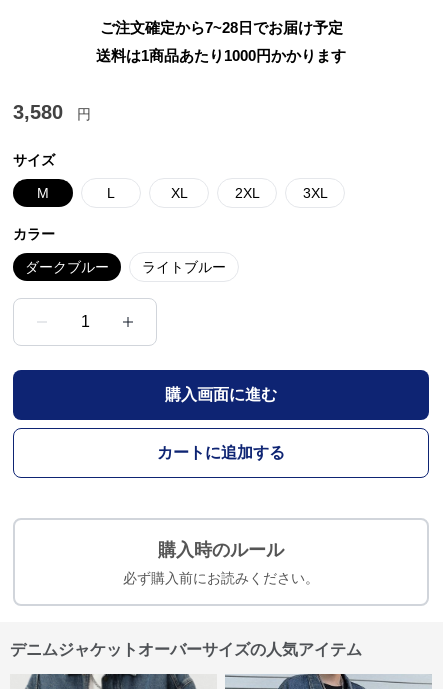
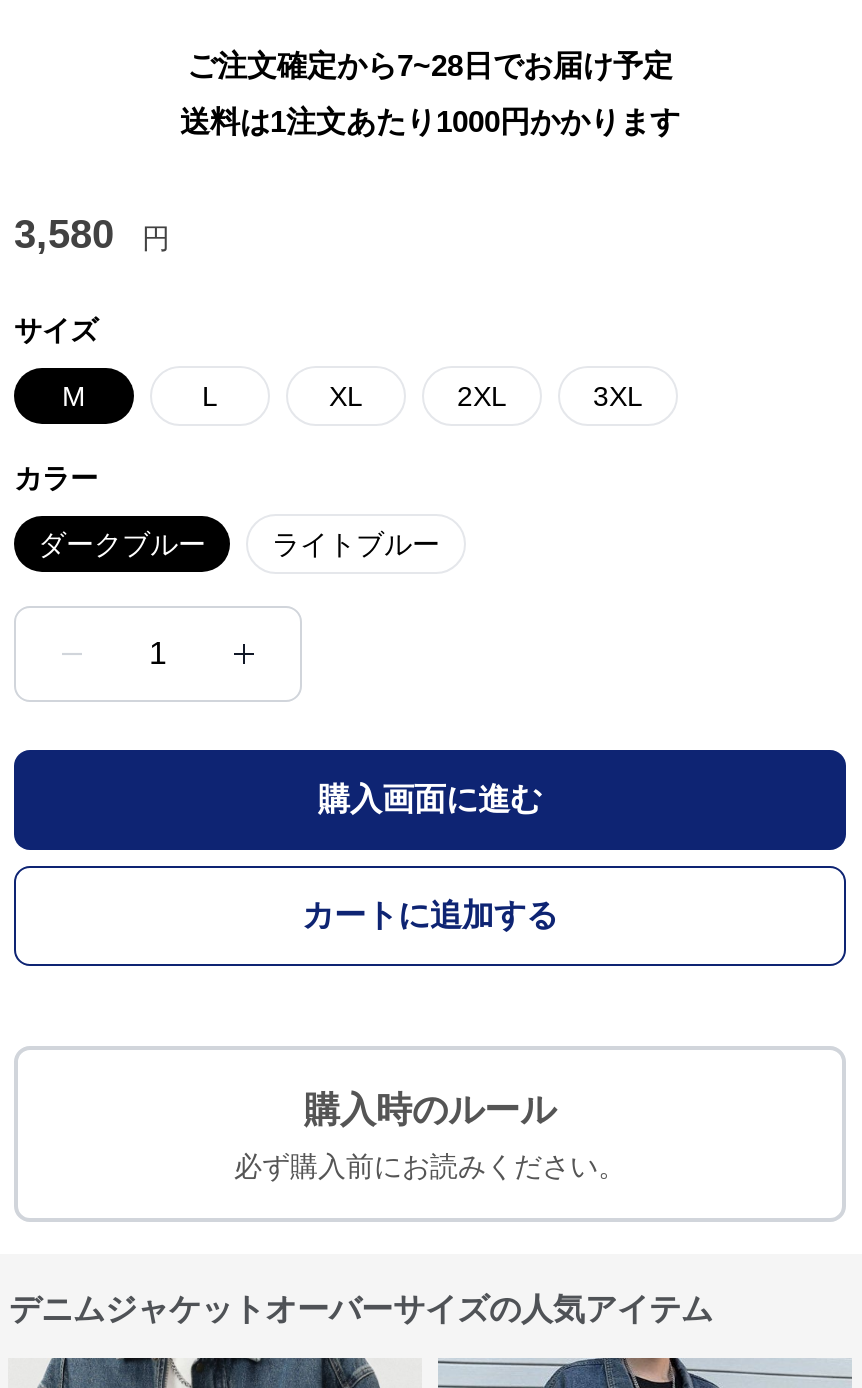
[96,47,346,64] 送料は1商品あたり1000円かかります -> [180,104,680,138] 送料は1注文あたり1000円かかります

